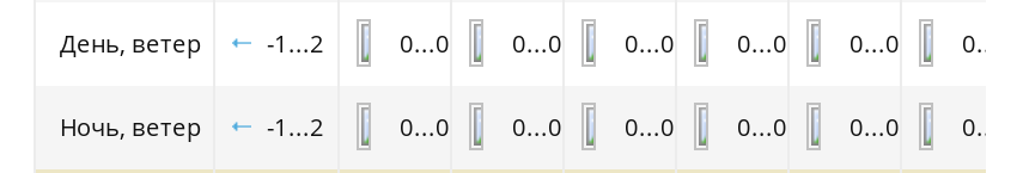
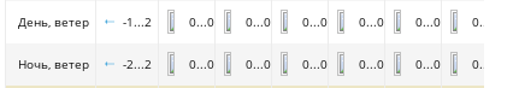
[60,110,324,143] Ночь, ветер -1...2 -> [18,55,151,72] Ночь, ветер -2...2

